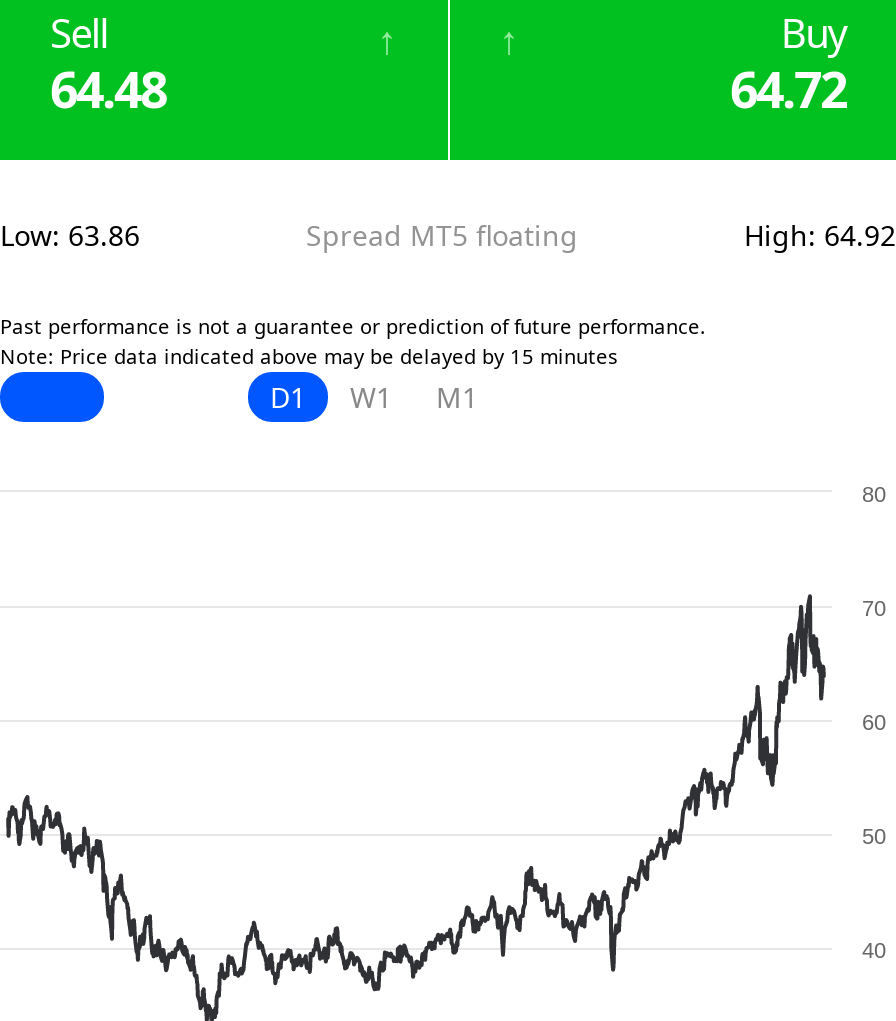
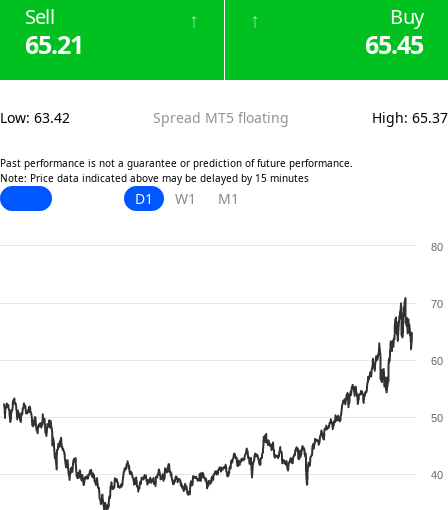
[50,54,166,122] 64.48 -> [25,27,83,61] 65.21
[730,54,846,122] 64.72 -> [365,27,423,61] 65.45
[0,216,140,254] Low: 63.86 -> [0,108,70,127] Low: 63.42
[744,216,896,254] High: 64.92 -> [372,108,448,127] High: 65.37

